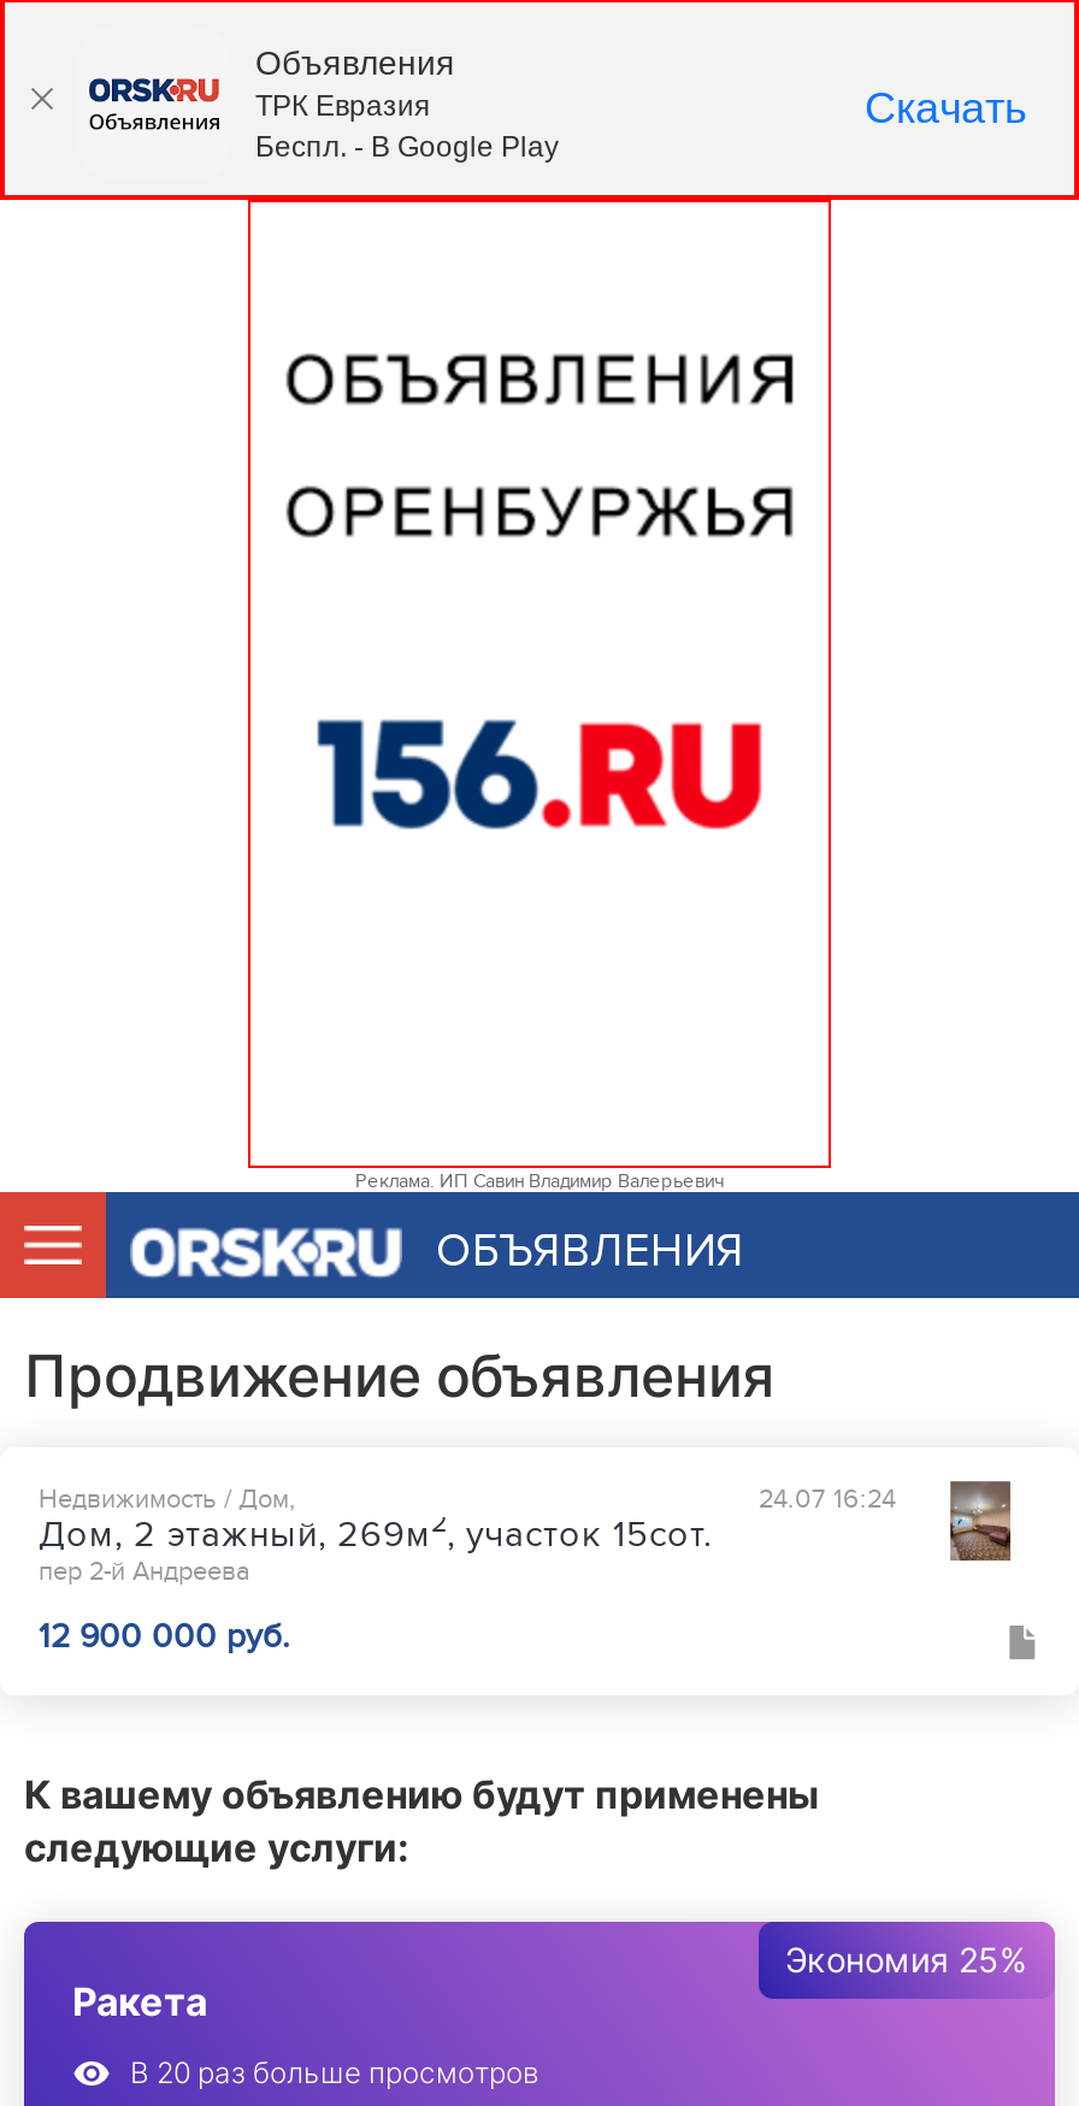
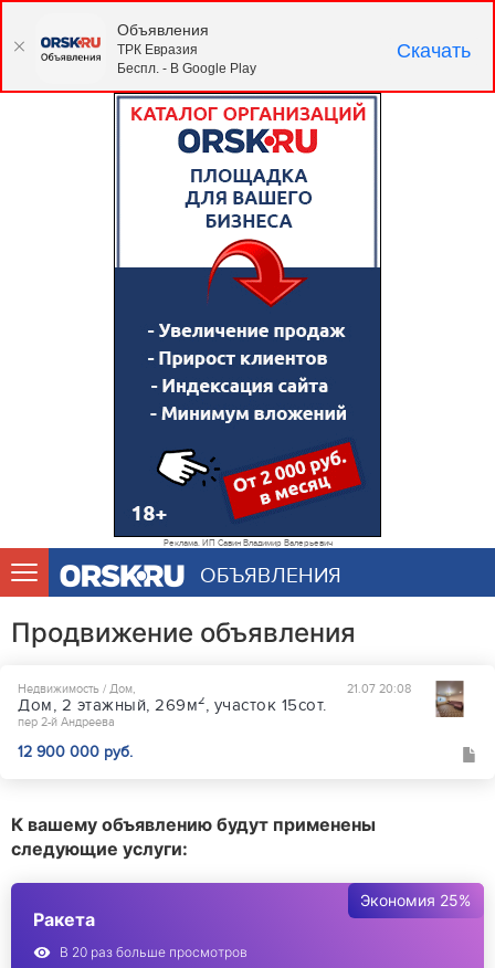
[246,197,833,1170] [image] -> [113,92,382,538] [image]
[759,1483,896,1515] 24.07 16:24 -> [347,682,411,696] 21.07 20:08

